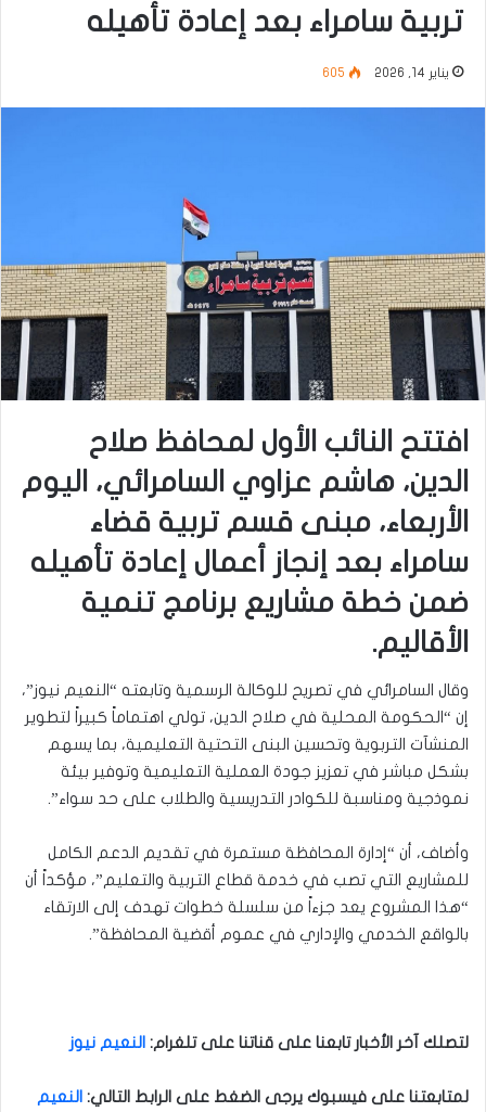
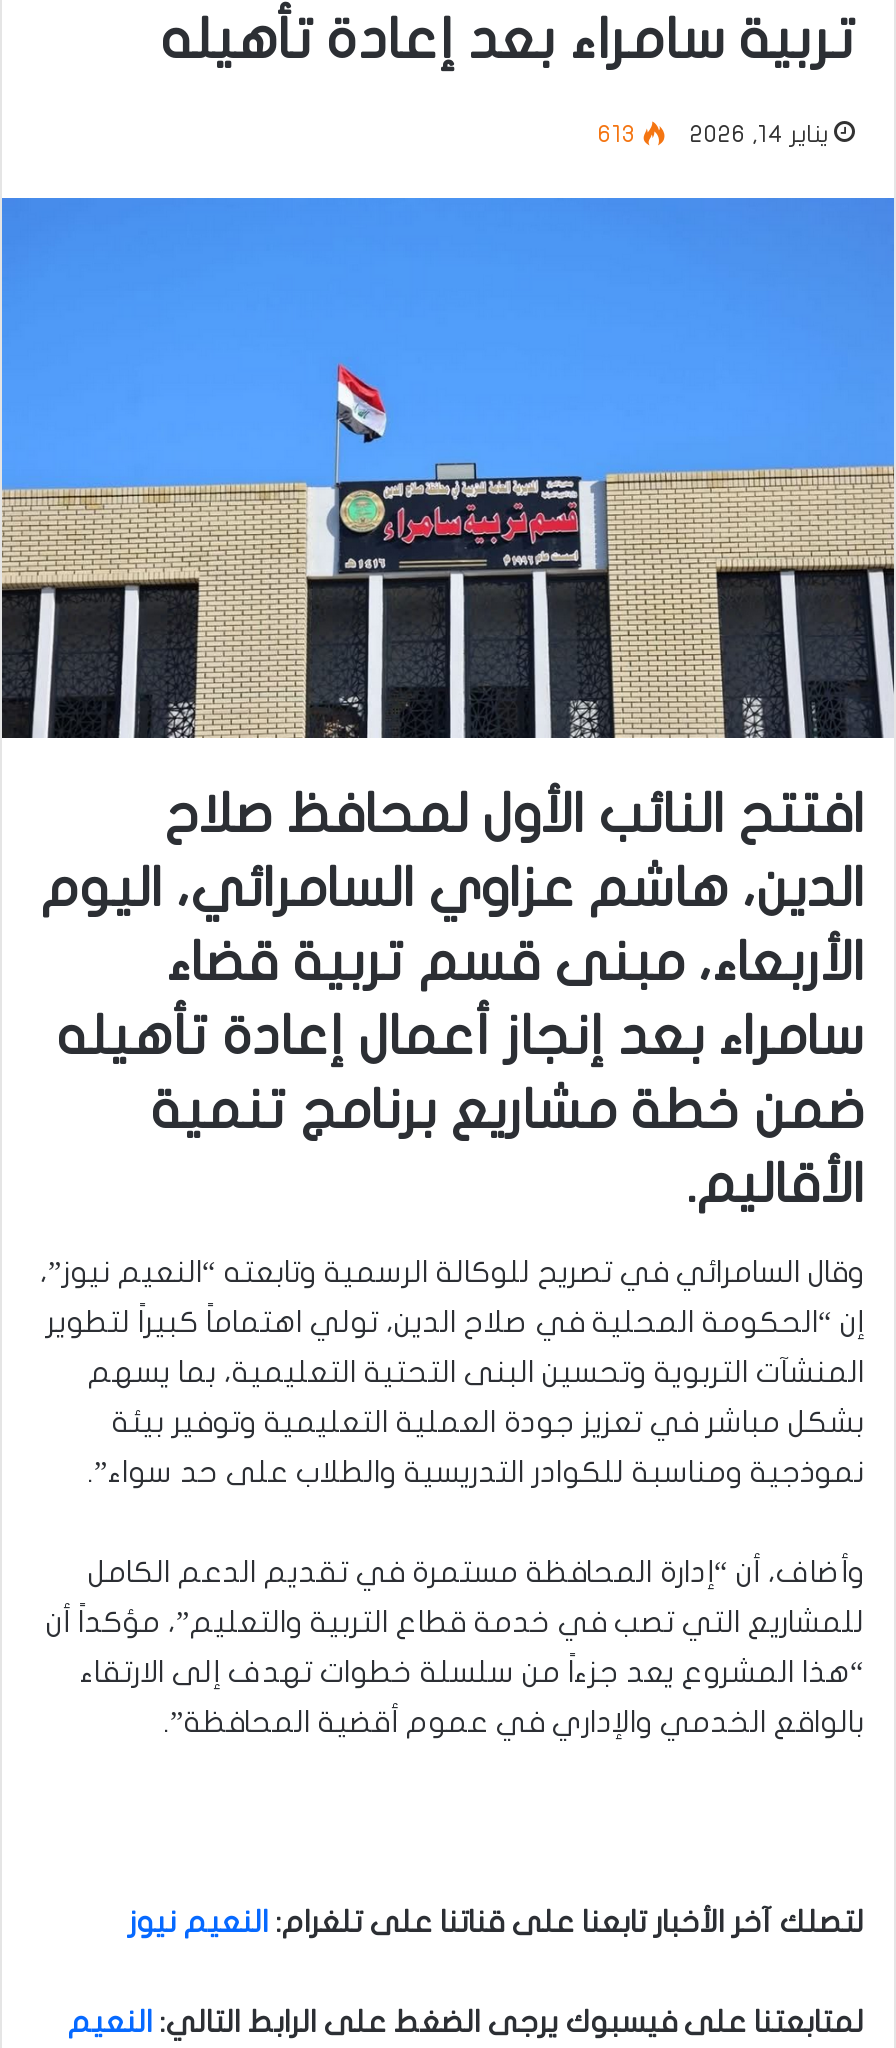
[322,66,345,79] 605 -> [598,122,636,146] 613

